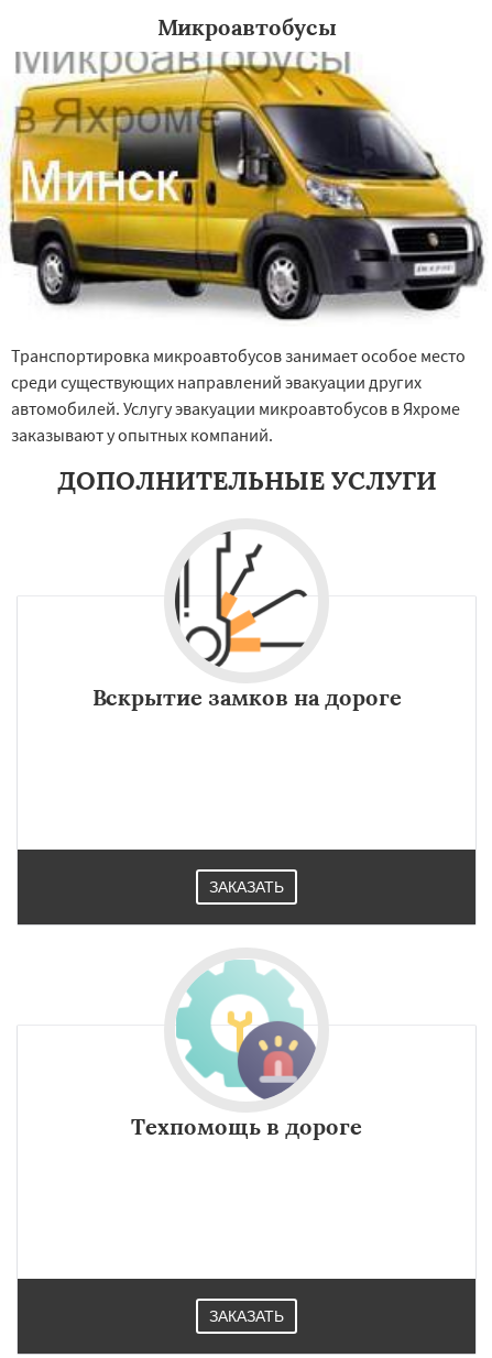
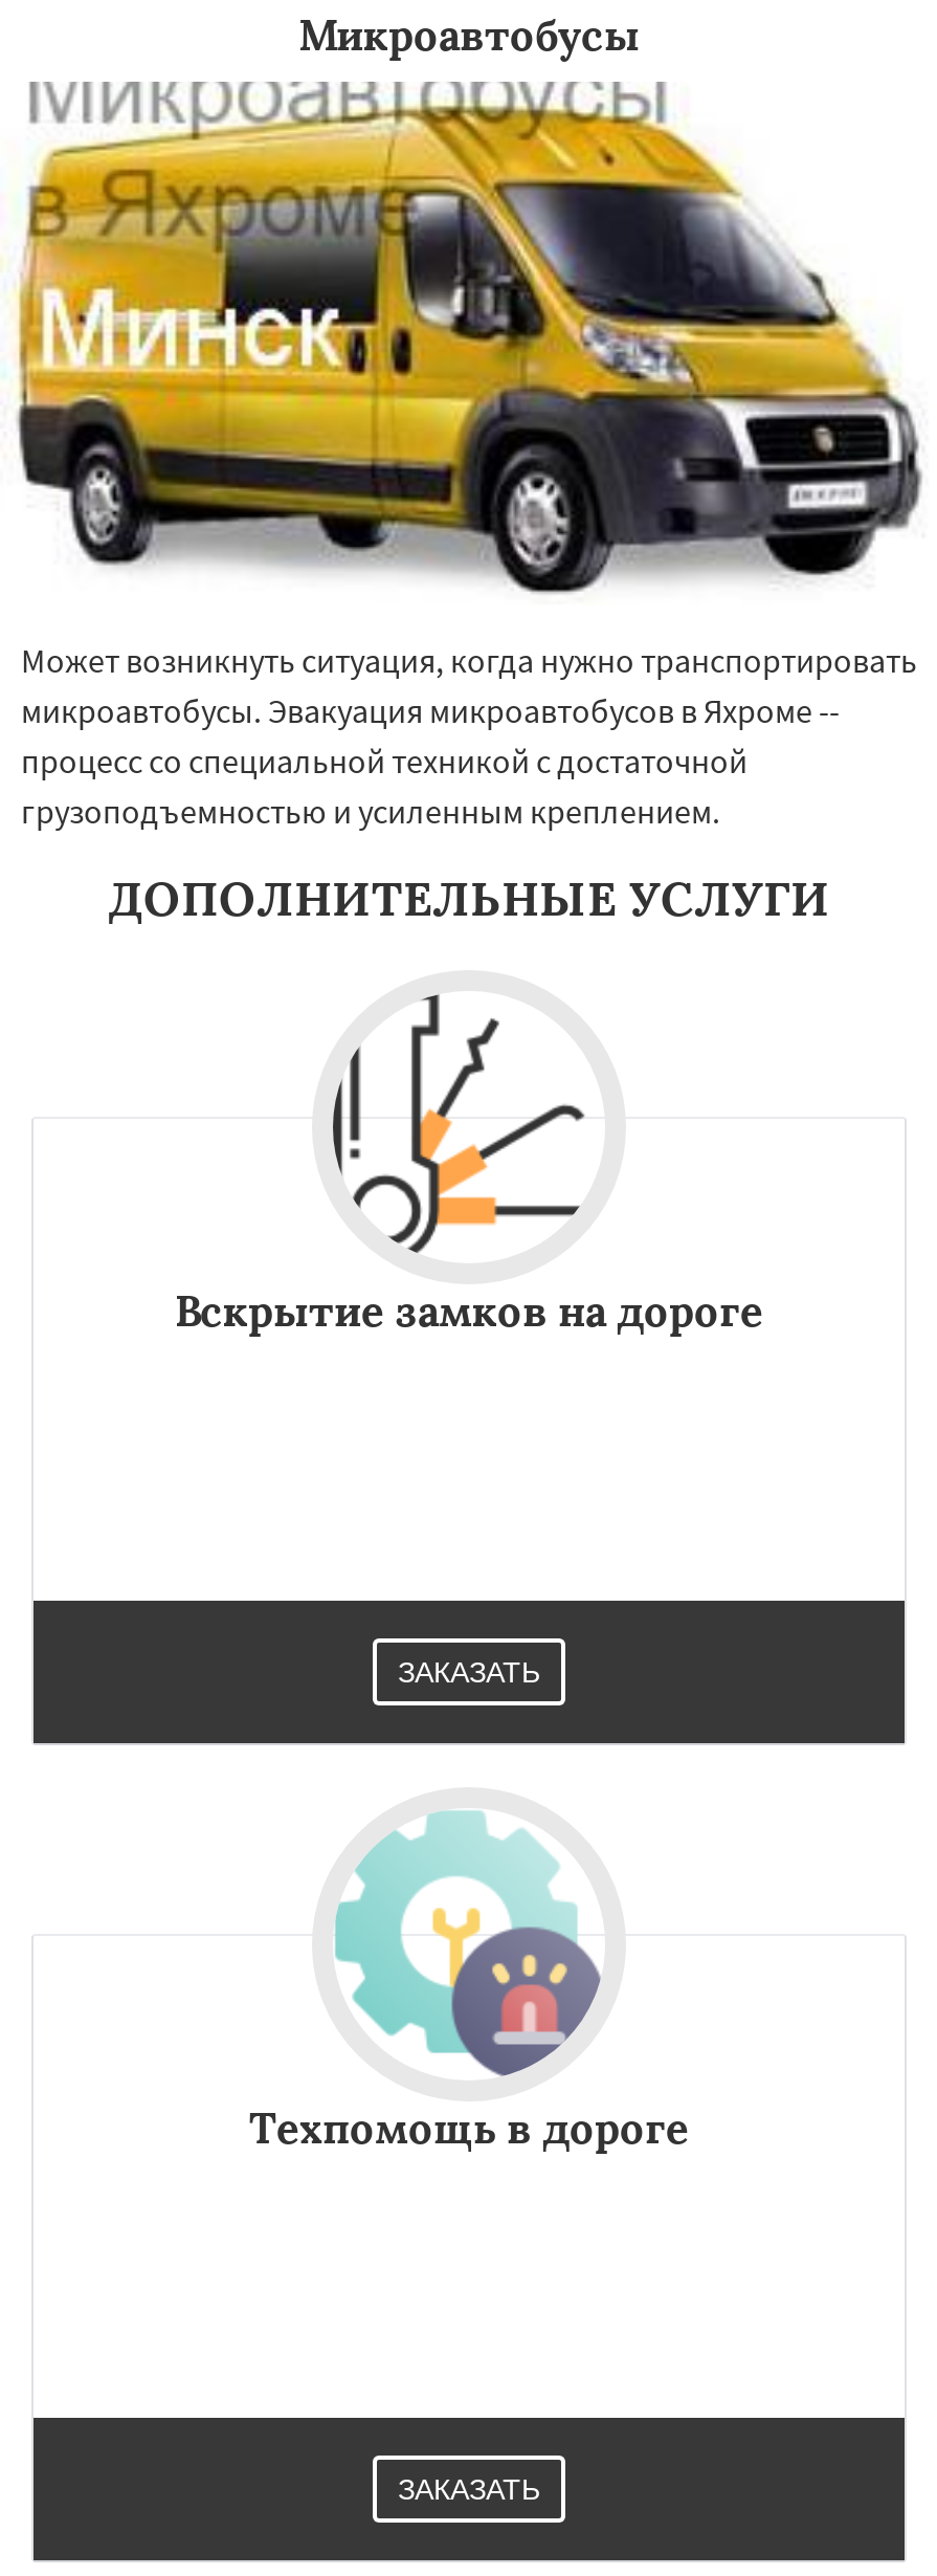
[11,344,466,446] Транспортировка микроавтобусов занимает особое место | среди существующих направлений эвакуации других | автомобилей. Услугу эвакуации микроавтобусов в Яхроме | заказывают у опытных компаний. -> [21,639,917,832] Может возникнуть ситуация, когда нужно транспортировать | микроавтобусы. Эвакуация микроавтобусов в Яхроме -- | процесс со специальной техникой с достаточной | грузоподъемностью и усиленным креплением.

